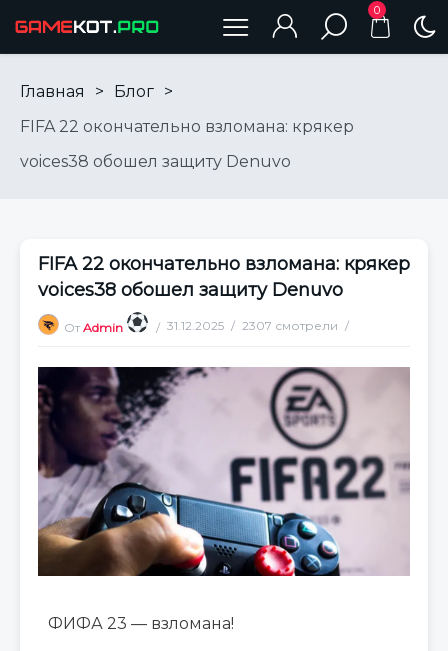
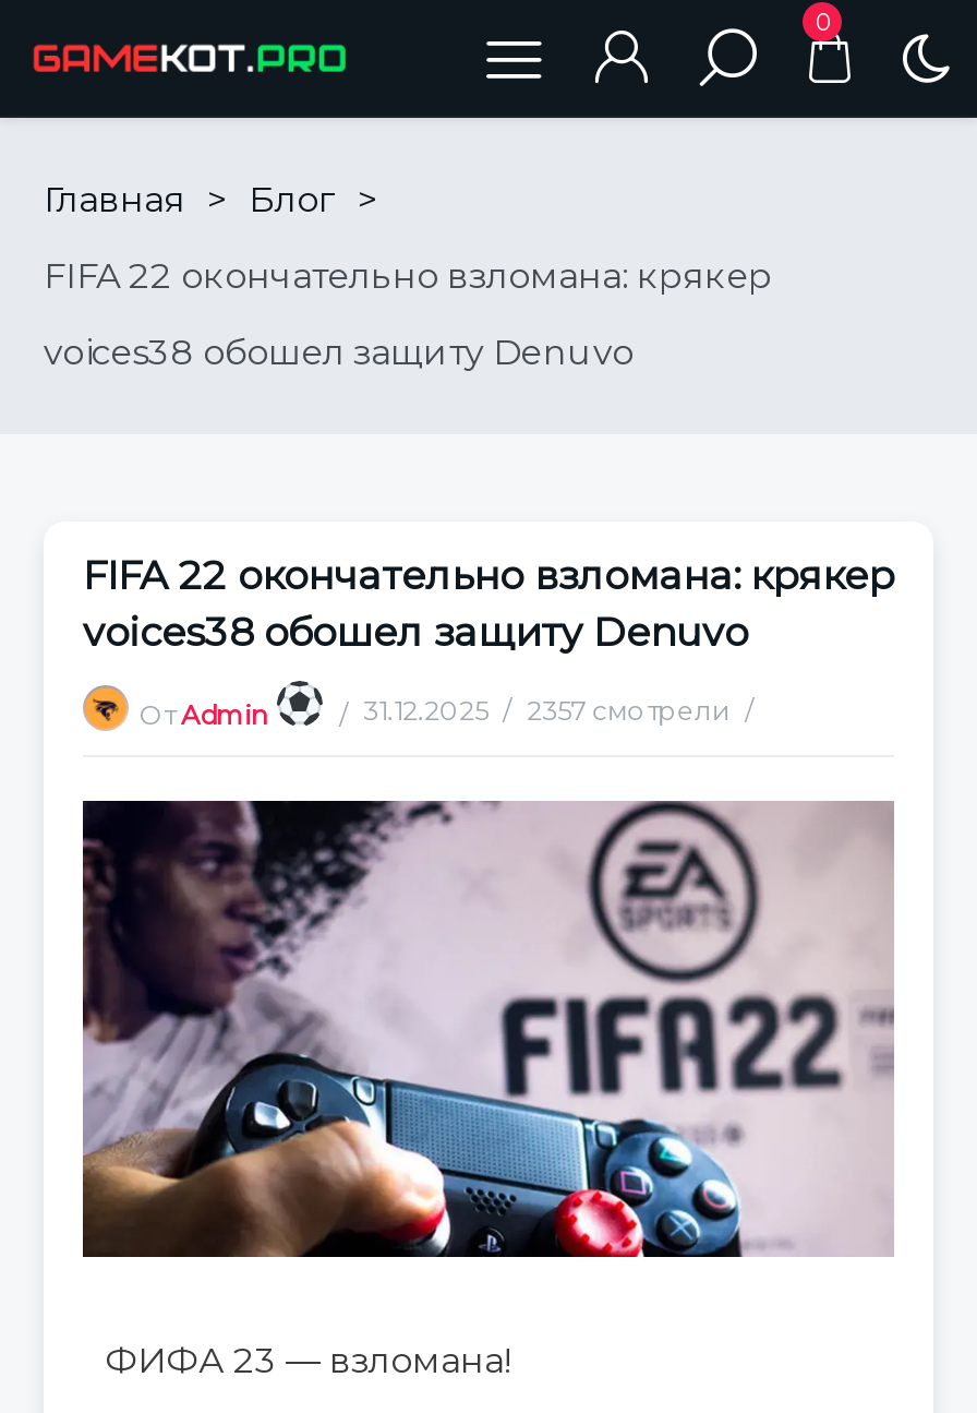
[167,318,338,333] 31.12.2025 2307 смотрели -> [364,694,730,726] 31.12.2025 2357 смотрели

